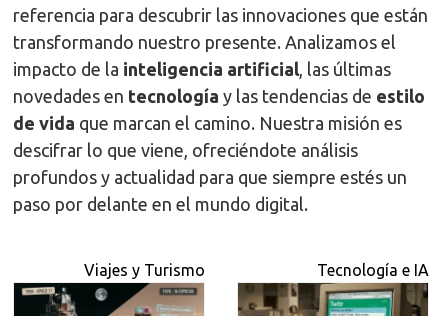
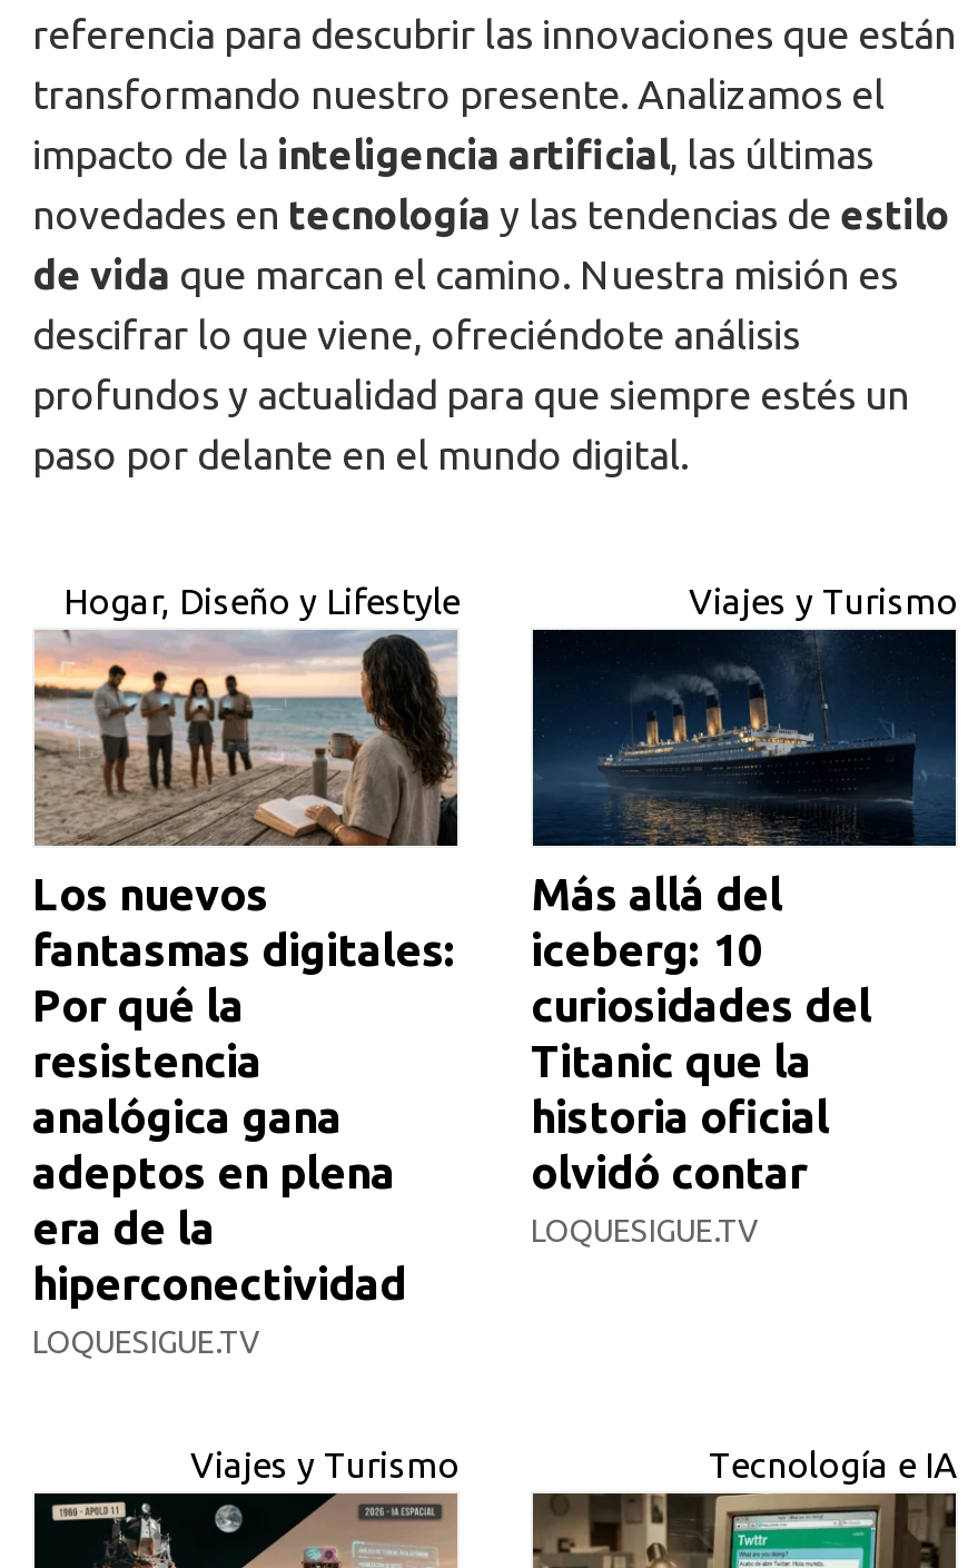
none -> [32,637,460,1360] [image] | Los nuevos | fantasmas digitales: | Por qué la | resistencia | analógica gana | adeptos en plena | era de la | hiperconectividad | LOQUESIGUE.TV
none -> [63,580,460,620] Hogar, Diseño y Lifestyle
none -> [531,628,956,1249] [image] | Más allá del | iceberg: 10 | curiosidades del | Titanic que la | historia oficial | olvidó contar | LOQUESIGUE.TV
none -> [689,580,958,620] Viajes y Turismo

